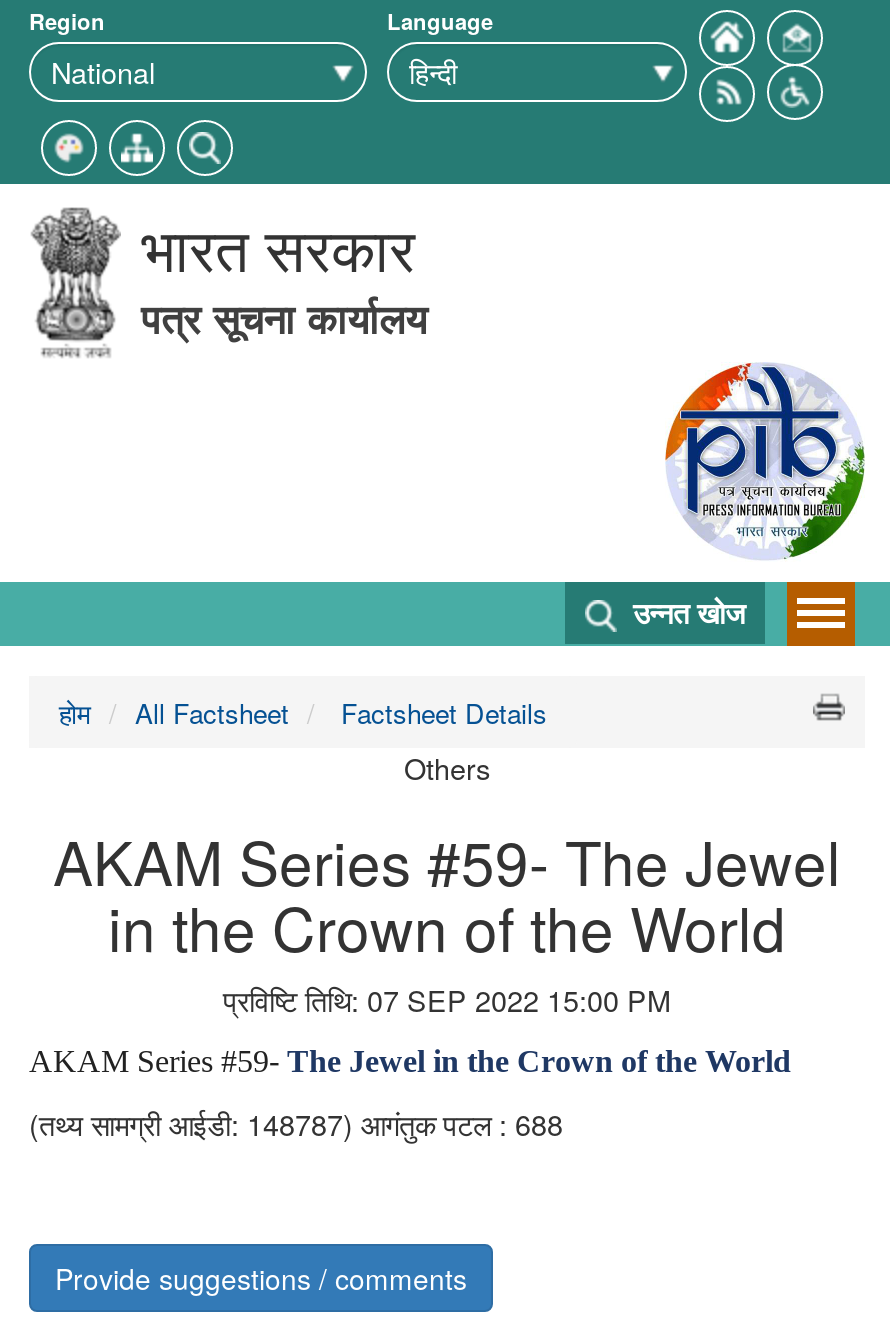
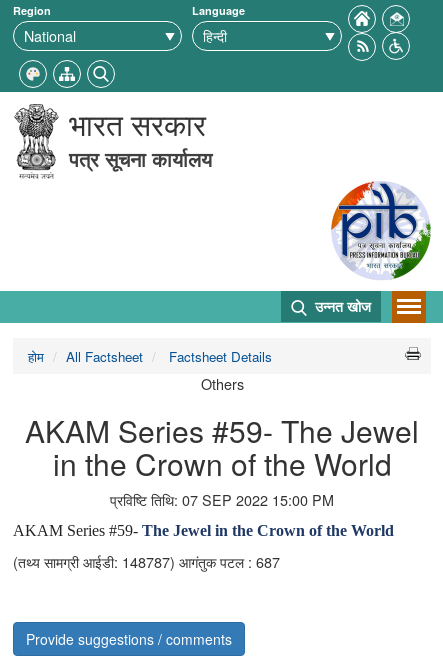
[29,1102,563,1144] (तथ्य सामग्री आईडी: 148787) आगंतुक पटल : 688 -> [13,551,280,572] (तथ्य सामग्री आईडी: 148787) आगंतुक पटल : 687

